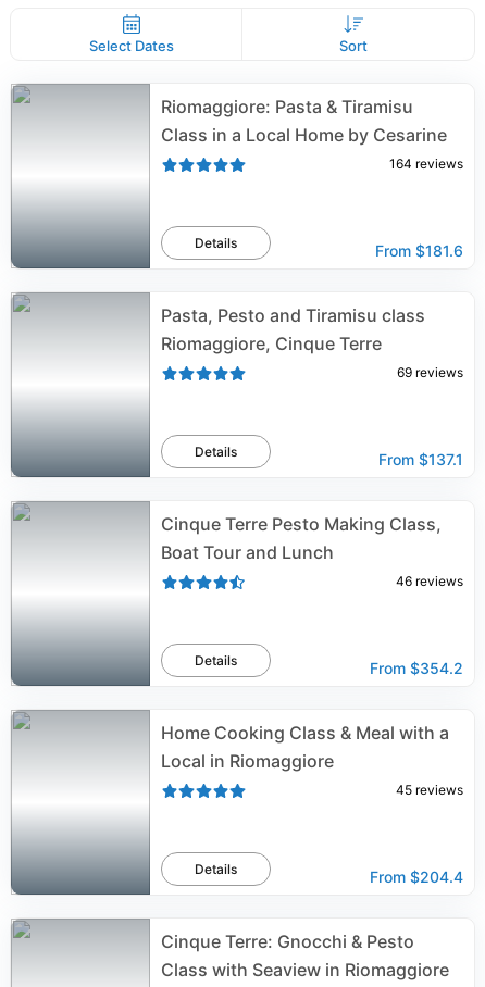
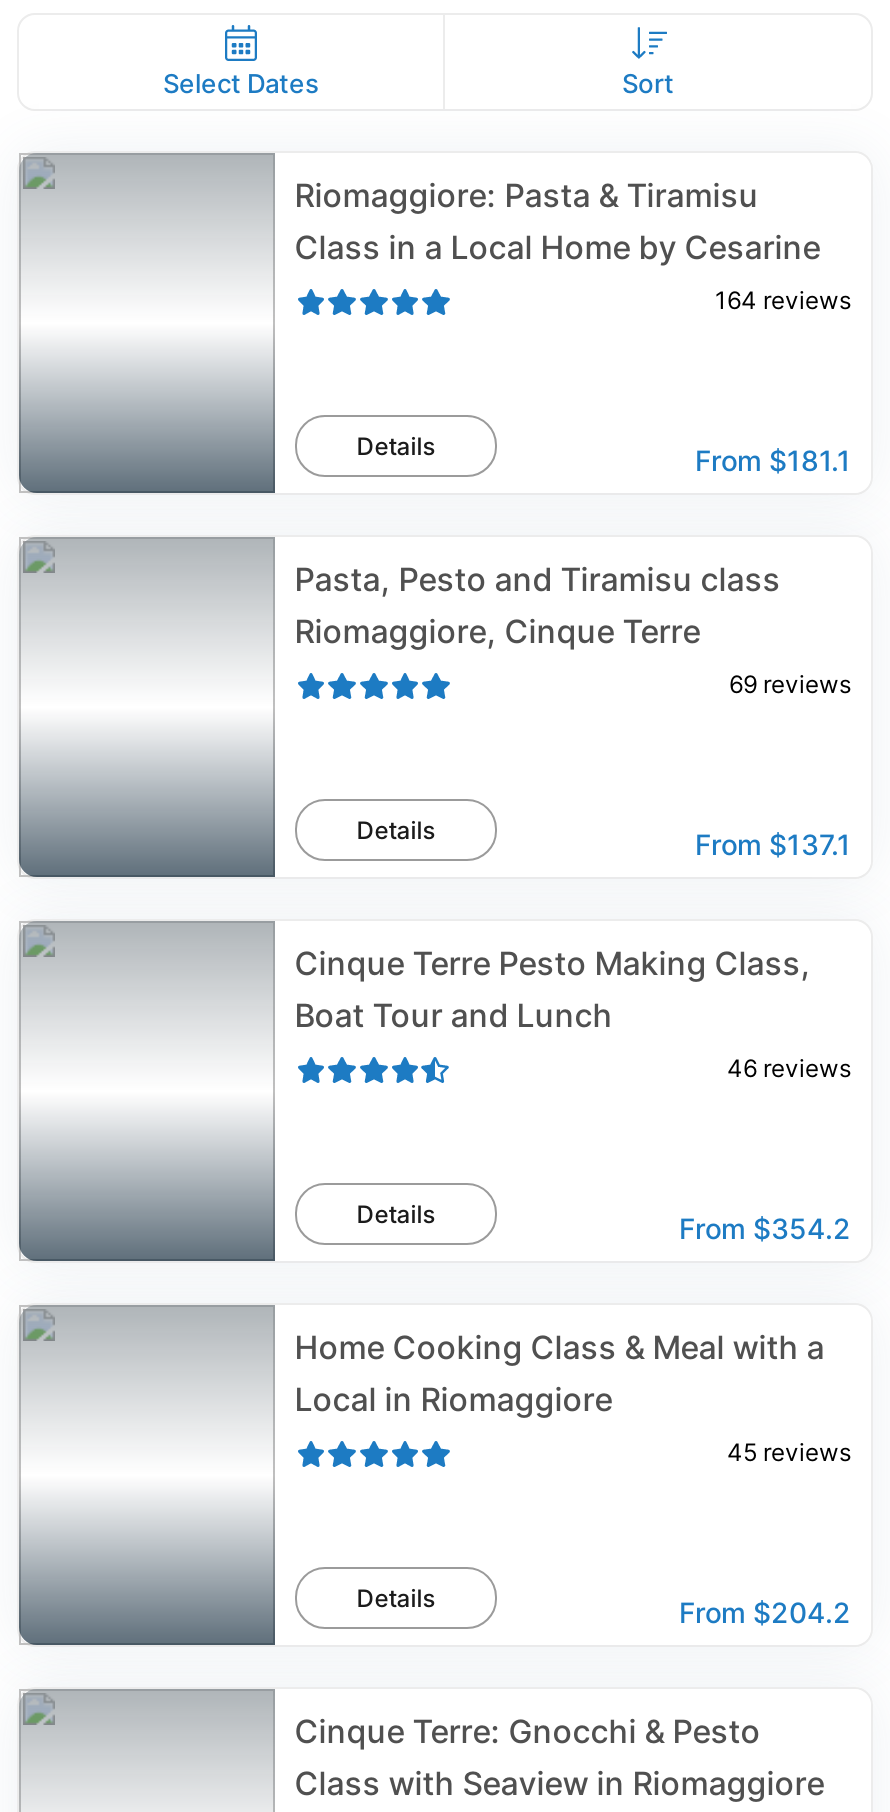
[375,241,463,260] From $181.6 -> [695,443,851,477] From $181.1
[370,867,463,886] From $204.4 -> [679,1595,851,1629] From $204.2

